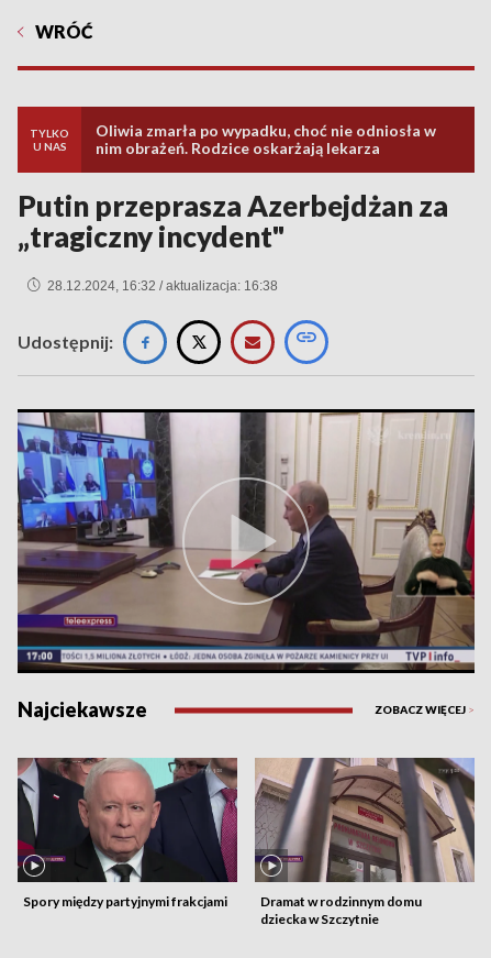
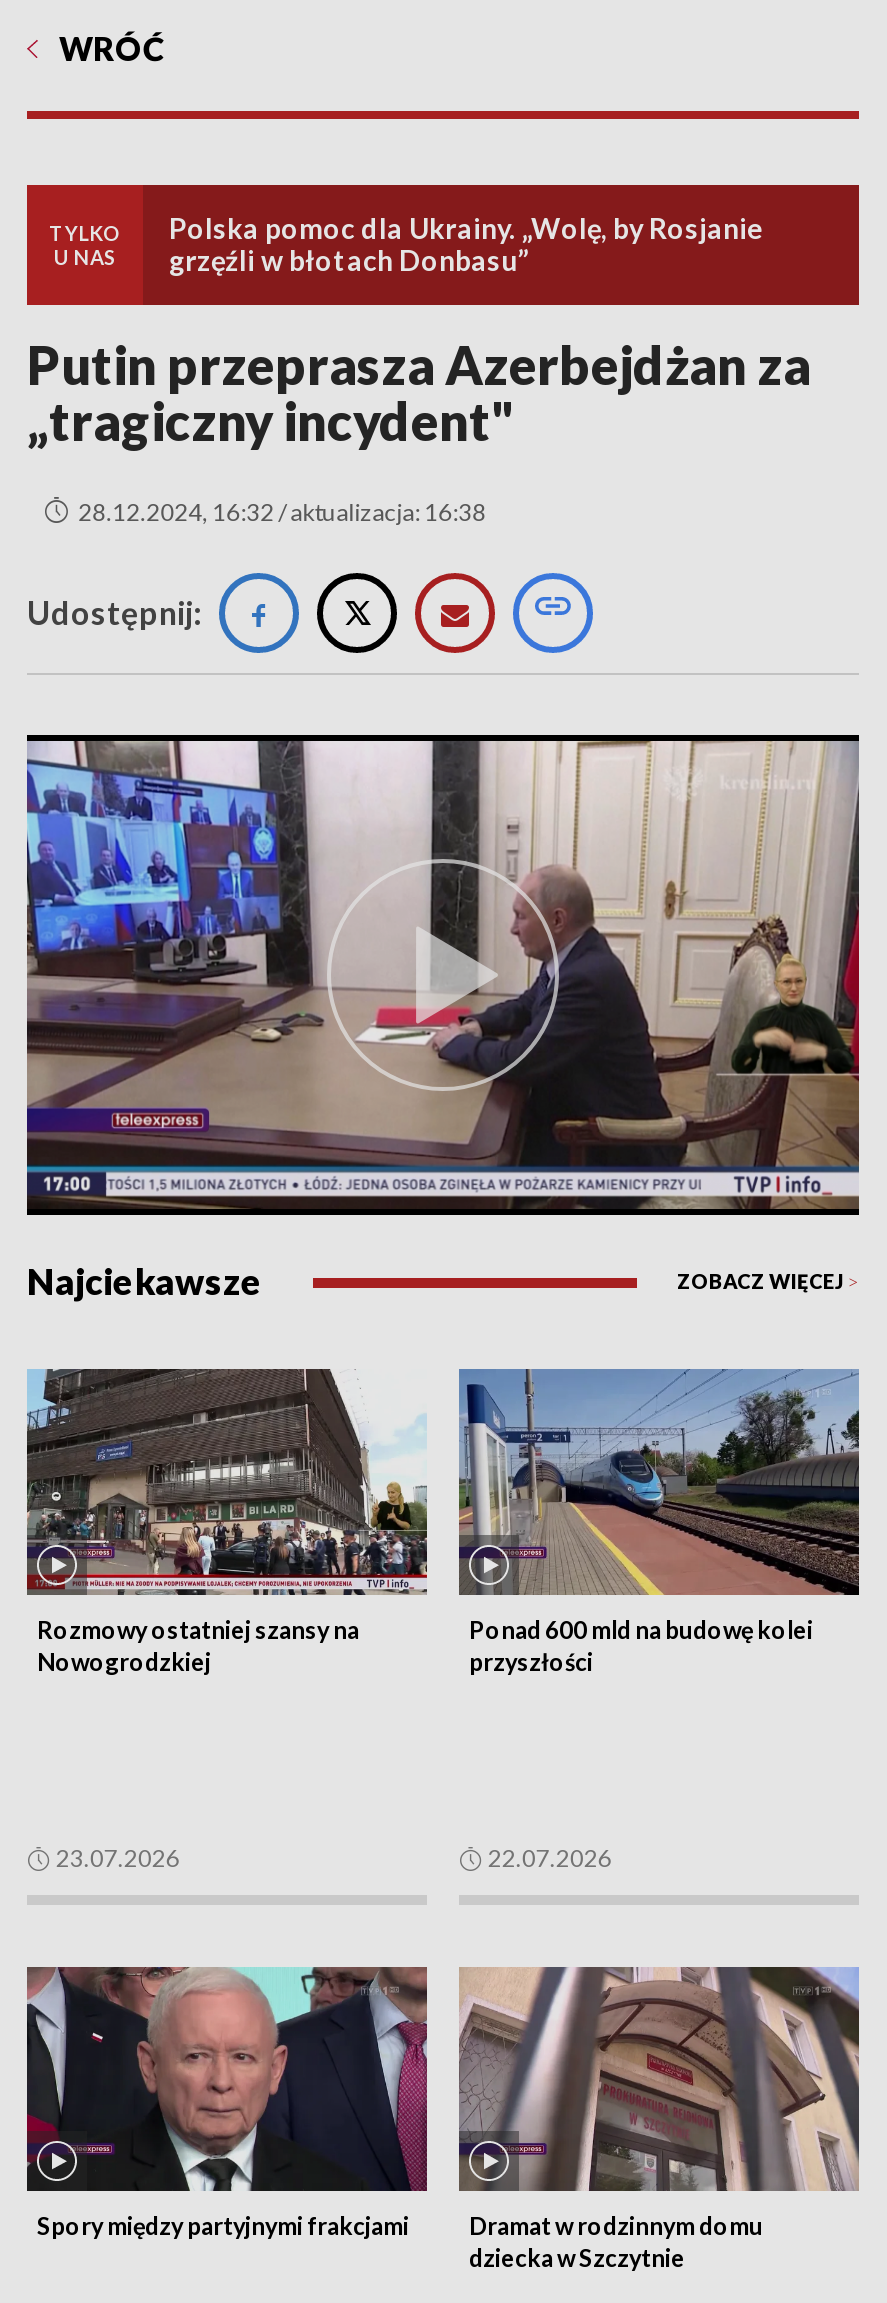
[96,121,436,158] Oliwia zmarła po wypadku, choć nie odniosła w | nim obrażeń. Rodzice oskarżają lekarza -> [169,212,763,278] Polska pomoc dla Ukrainy. „Wolę, by Rosjanie | grzęźli w błotach Donbasu”
none -> [27,1367,429,1676] [image] | Rozmowy ostatniej szansy na | Nowogrodzkiej
none -> [56,1842,180,1872] 23.07.2026
none -> [457,1367,861,1676] [image] | Ponad 600 mld na budowę kolei | przyszłości
none -> [488,1842,612,1872] 22.07.2026

